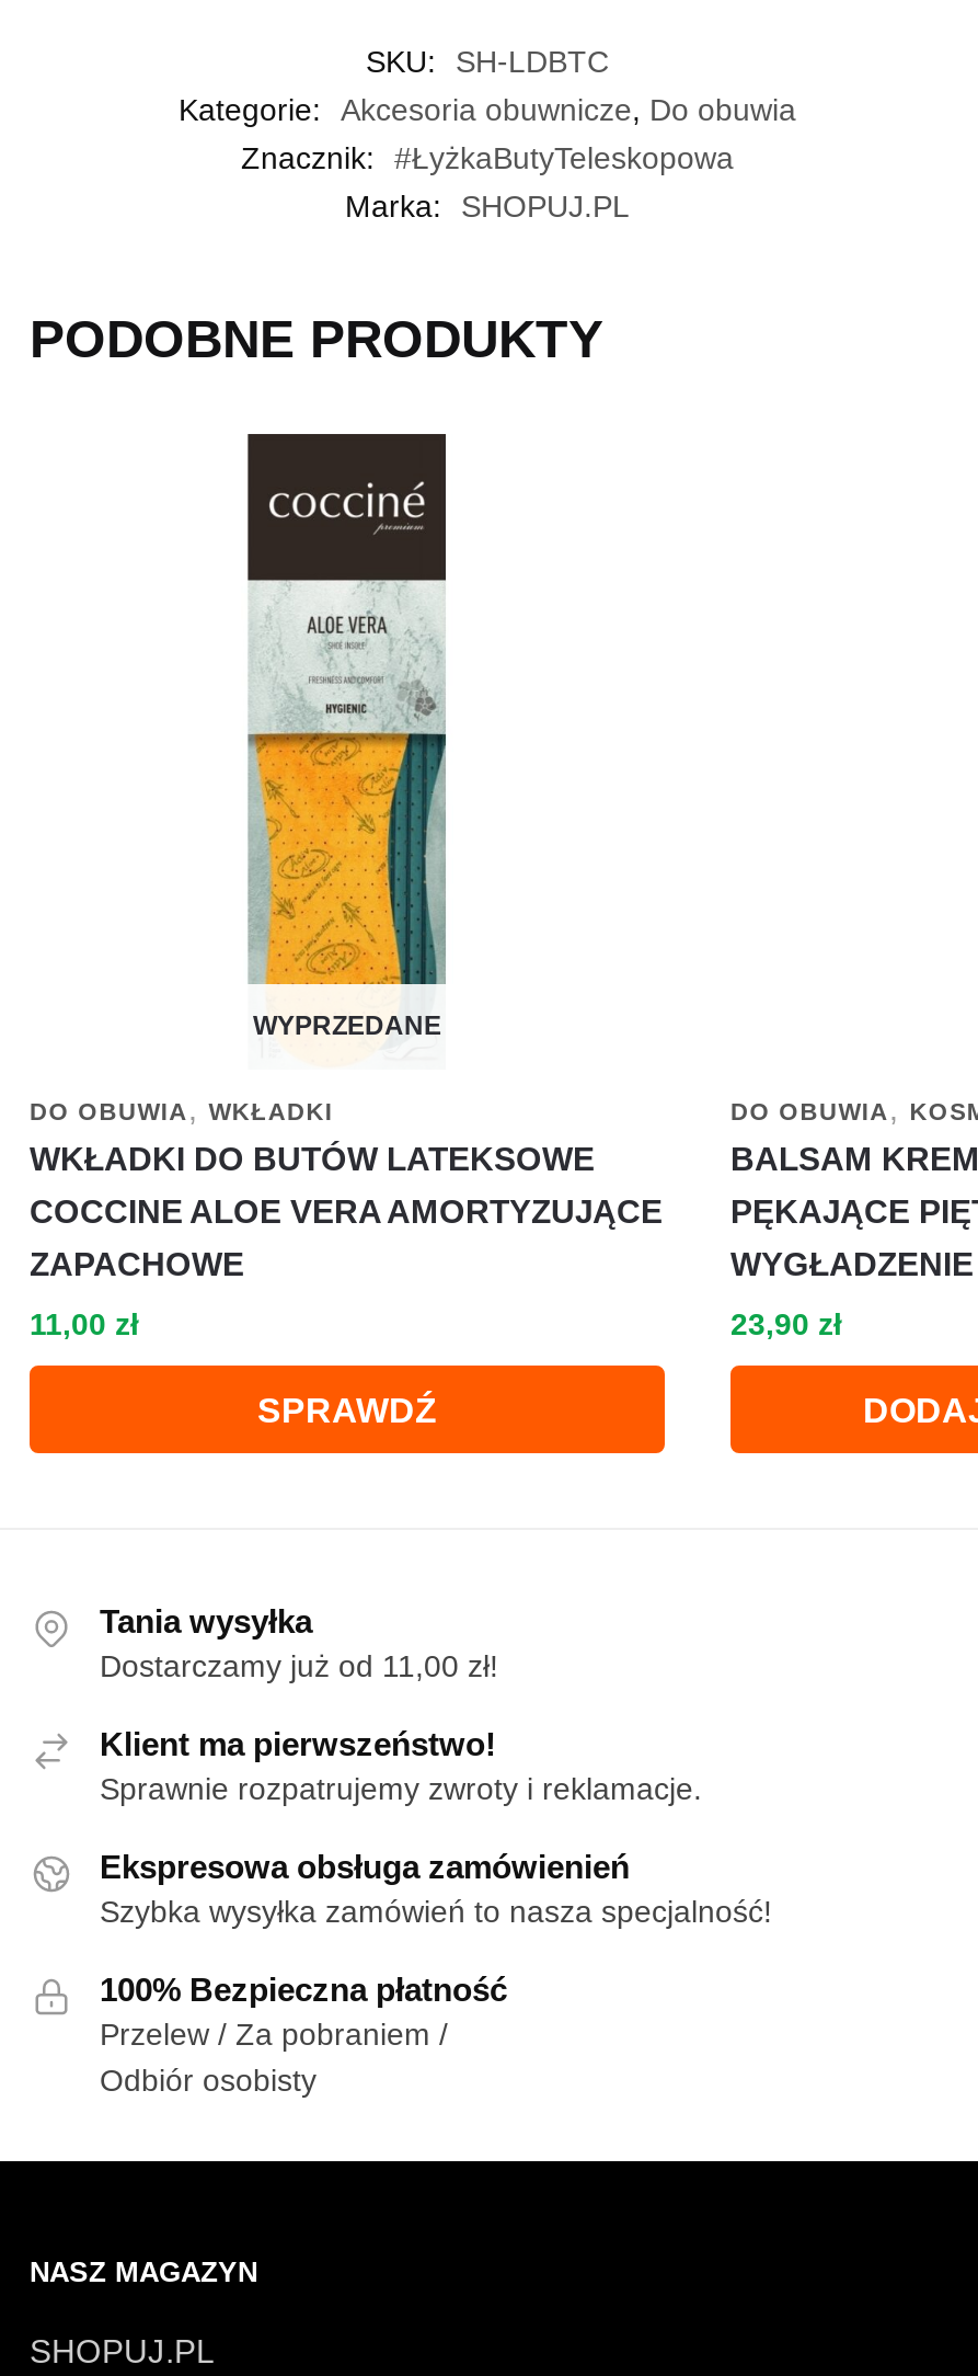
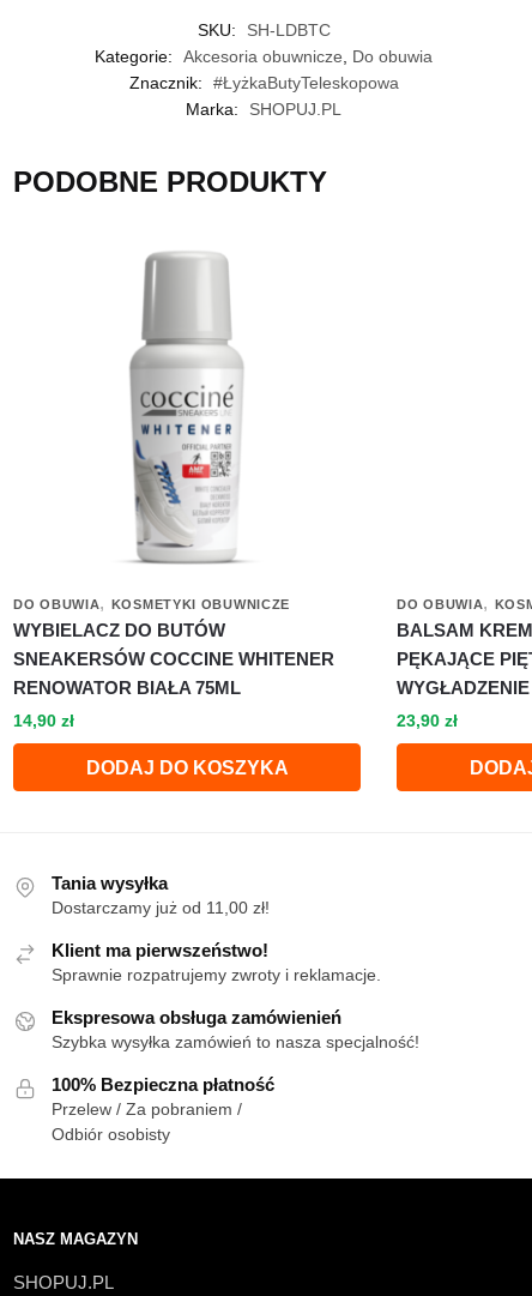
[244,432,448,995] [image] -> [129,234,241,541] [image]
[30,1011,663,1430] WYPRZEDANE | DO OBUWIA, WKŁADKI | WKŁADKI DO BUTÓW LATEKSOWE | COCCINE ALOE VERA AMORTYZUJĄCE | ZAPACHOWE | 11,00 zł | SPRAWDŹ -> [13,592,334,779] DO OBUWIA, KOSMETYKI OBUWNICZE | WYBIELACZ DO BUTÓW | SNEAKERSÓW COCCINE WHITENER | RENOWATOR BIAŁA 75ML | 14,90 zł | DODAJ DO KOSZYKA

